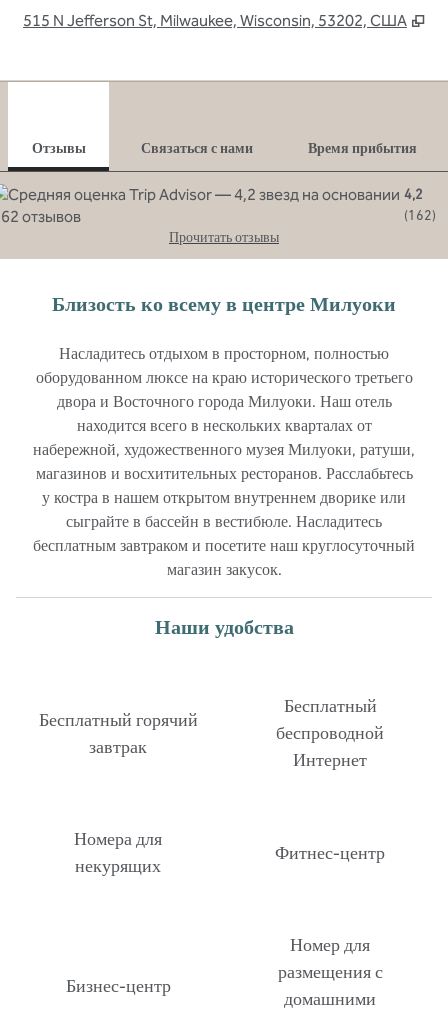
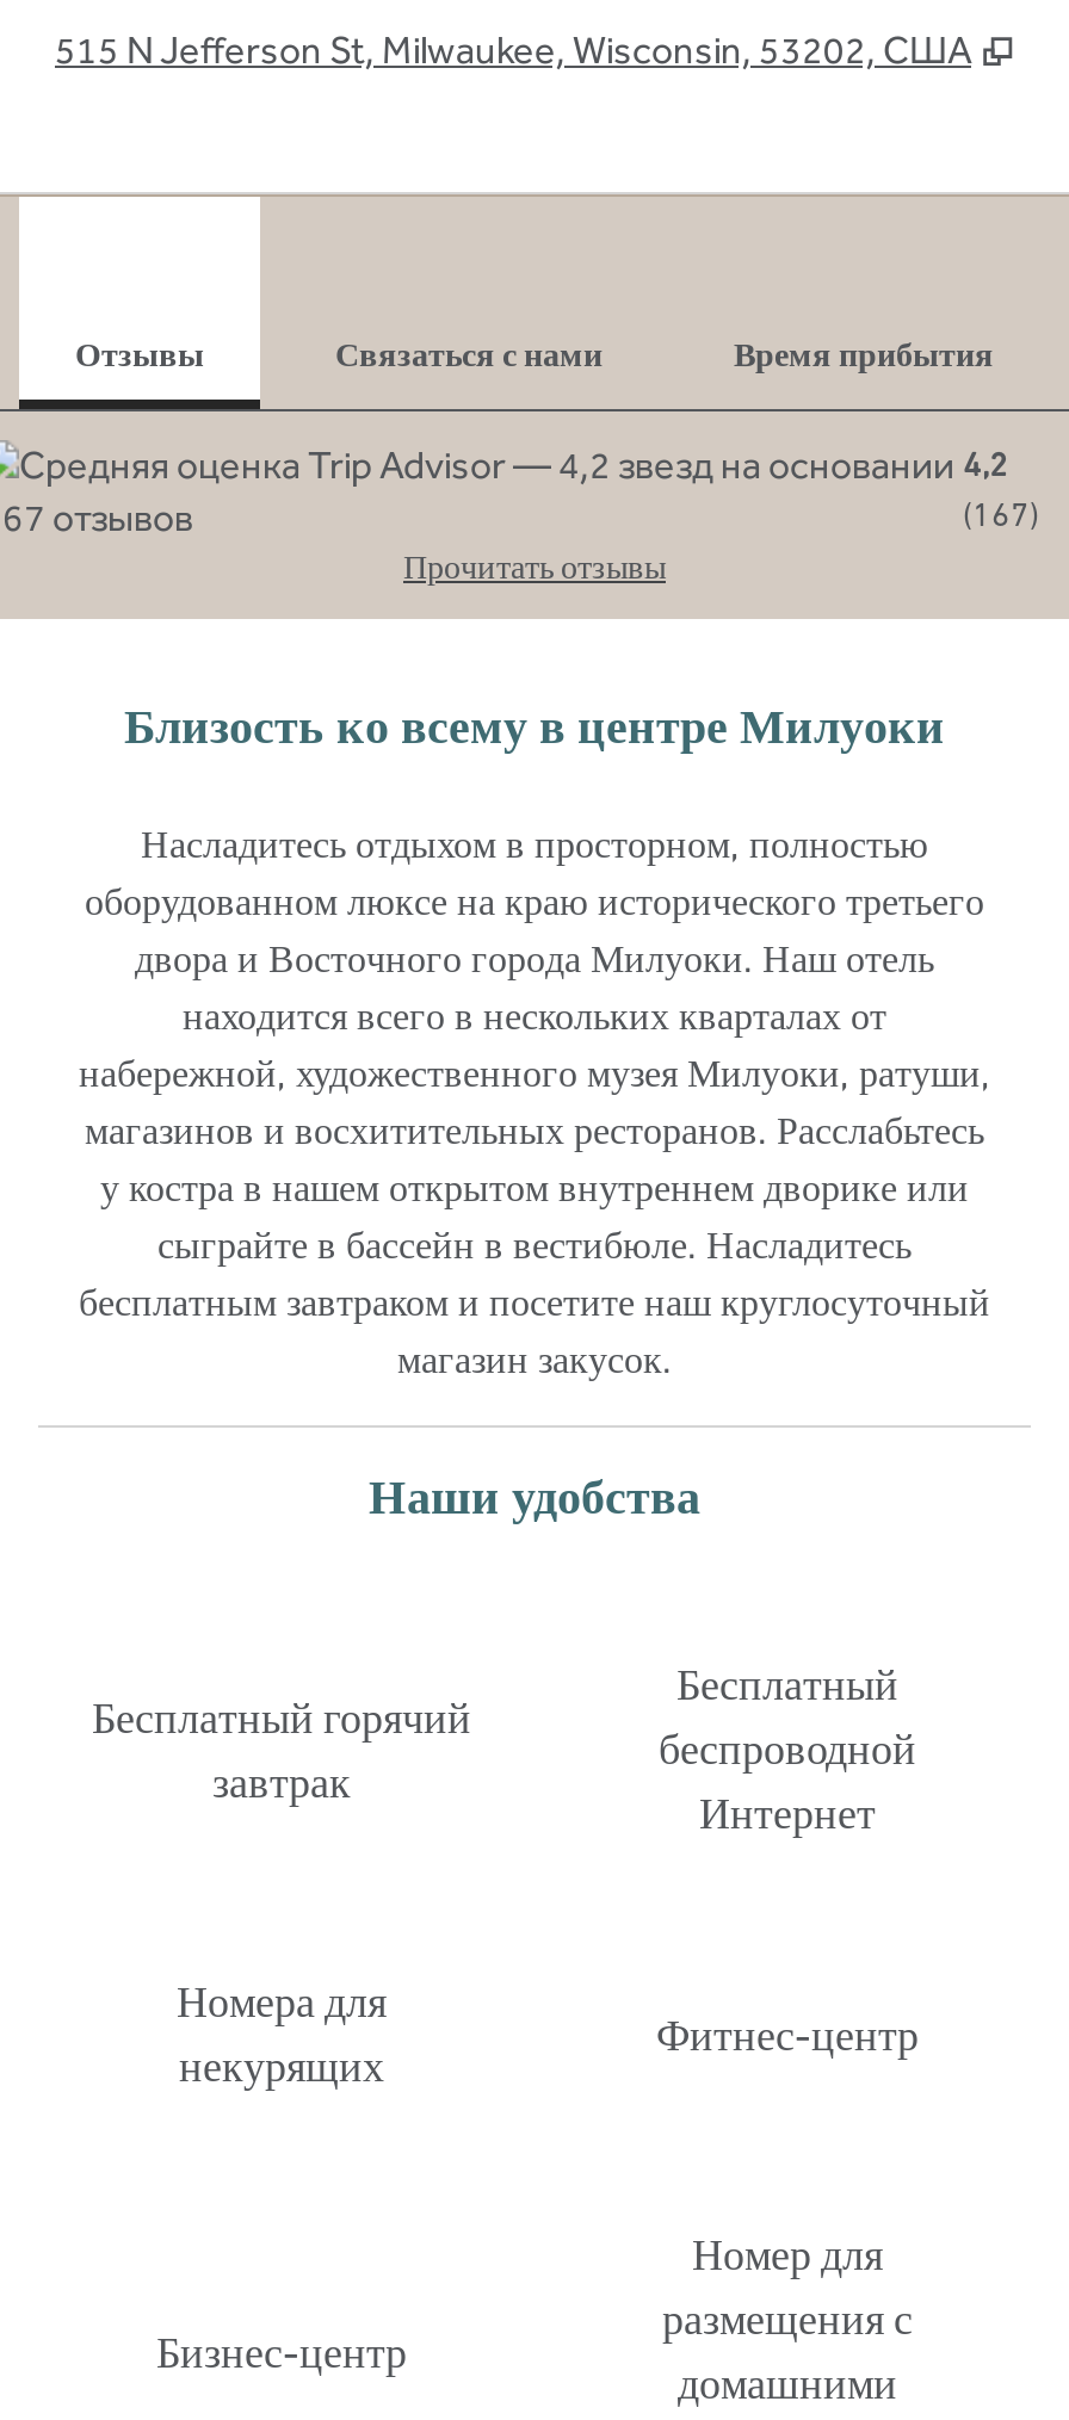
[403,207,435,223] (162) -> [963,495,1039,533] (167)

